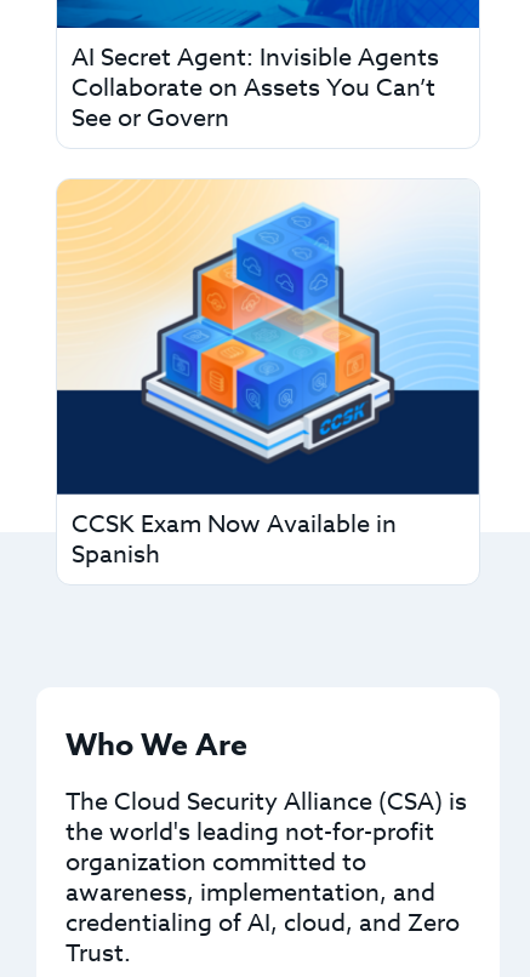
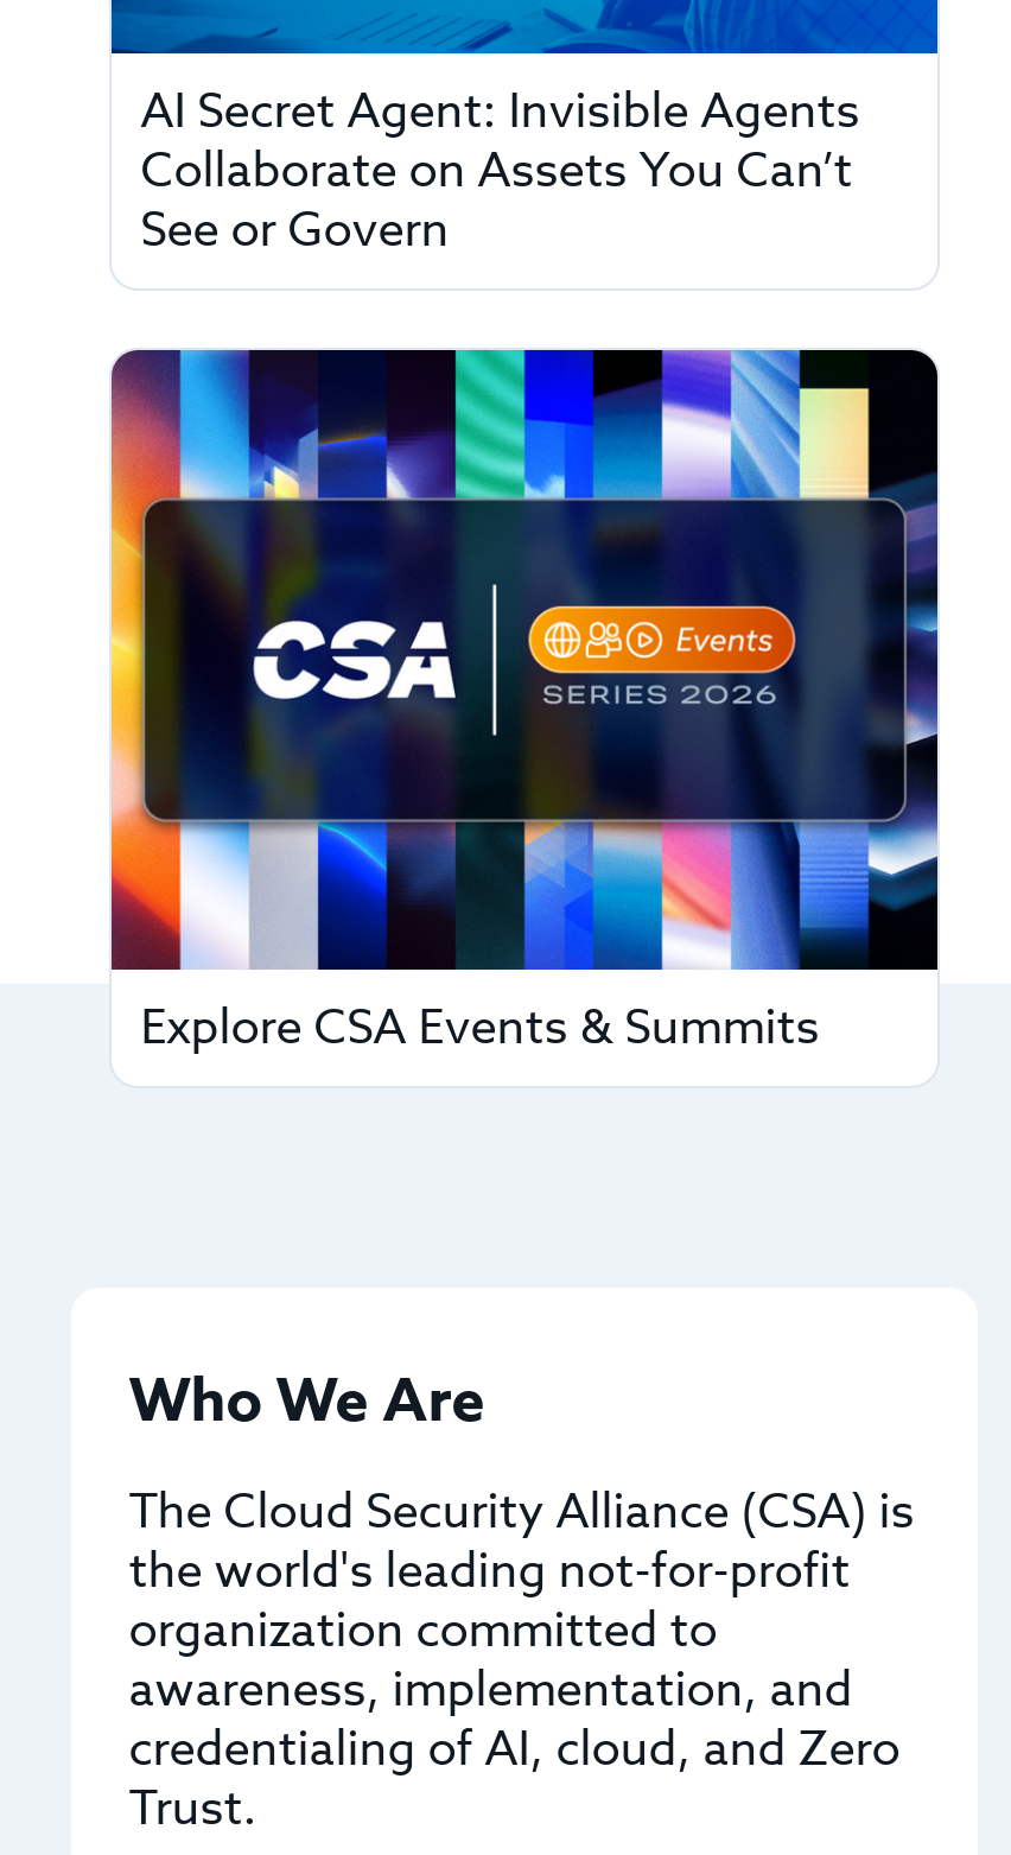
[56,178,480,572] [image] | CCSK Exam Now Available in | Spanish -> [109,347,940,1062] [image] | Explore CSA Events & Summits

